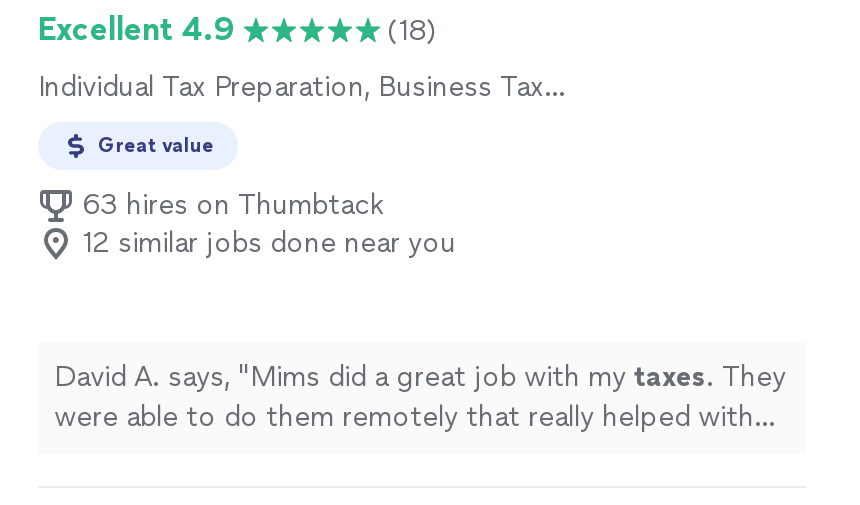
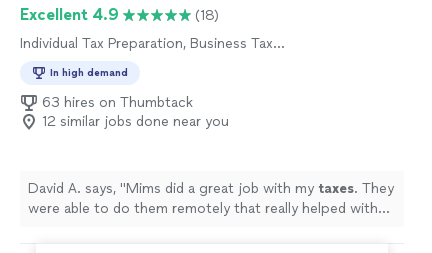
[98,132,214,158] Great value -> [50,66,128,79] In high demand

